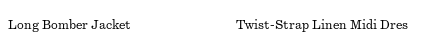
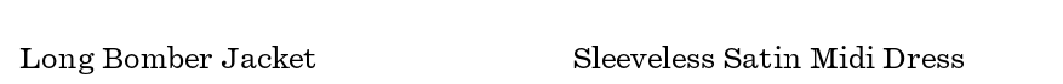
[236,19,408,31] Twist-Strap Linen Midi Dres -> [572,44,965,73] Sleeveless Satin Midi Dress

